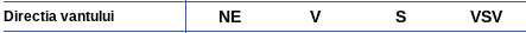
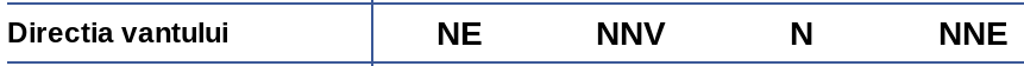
[309,7,502,26] V | S | VSV -> [596,14,1007,52] NNV | N | NNE

